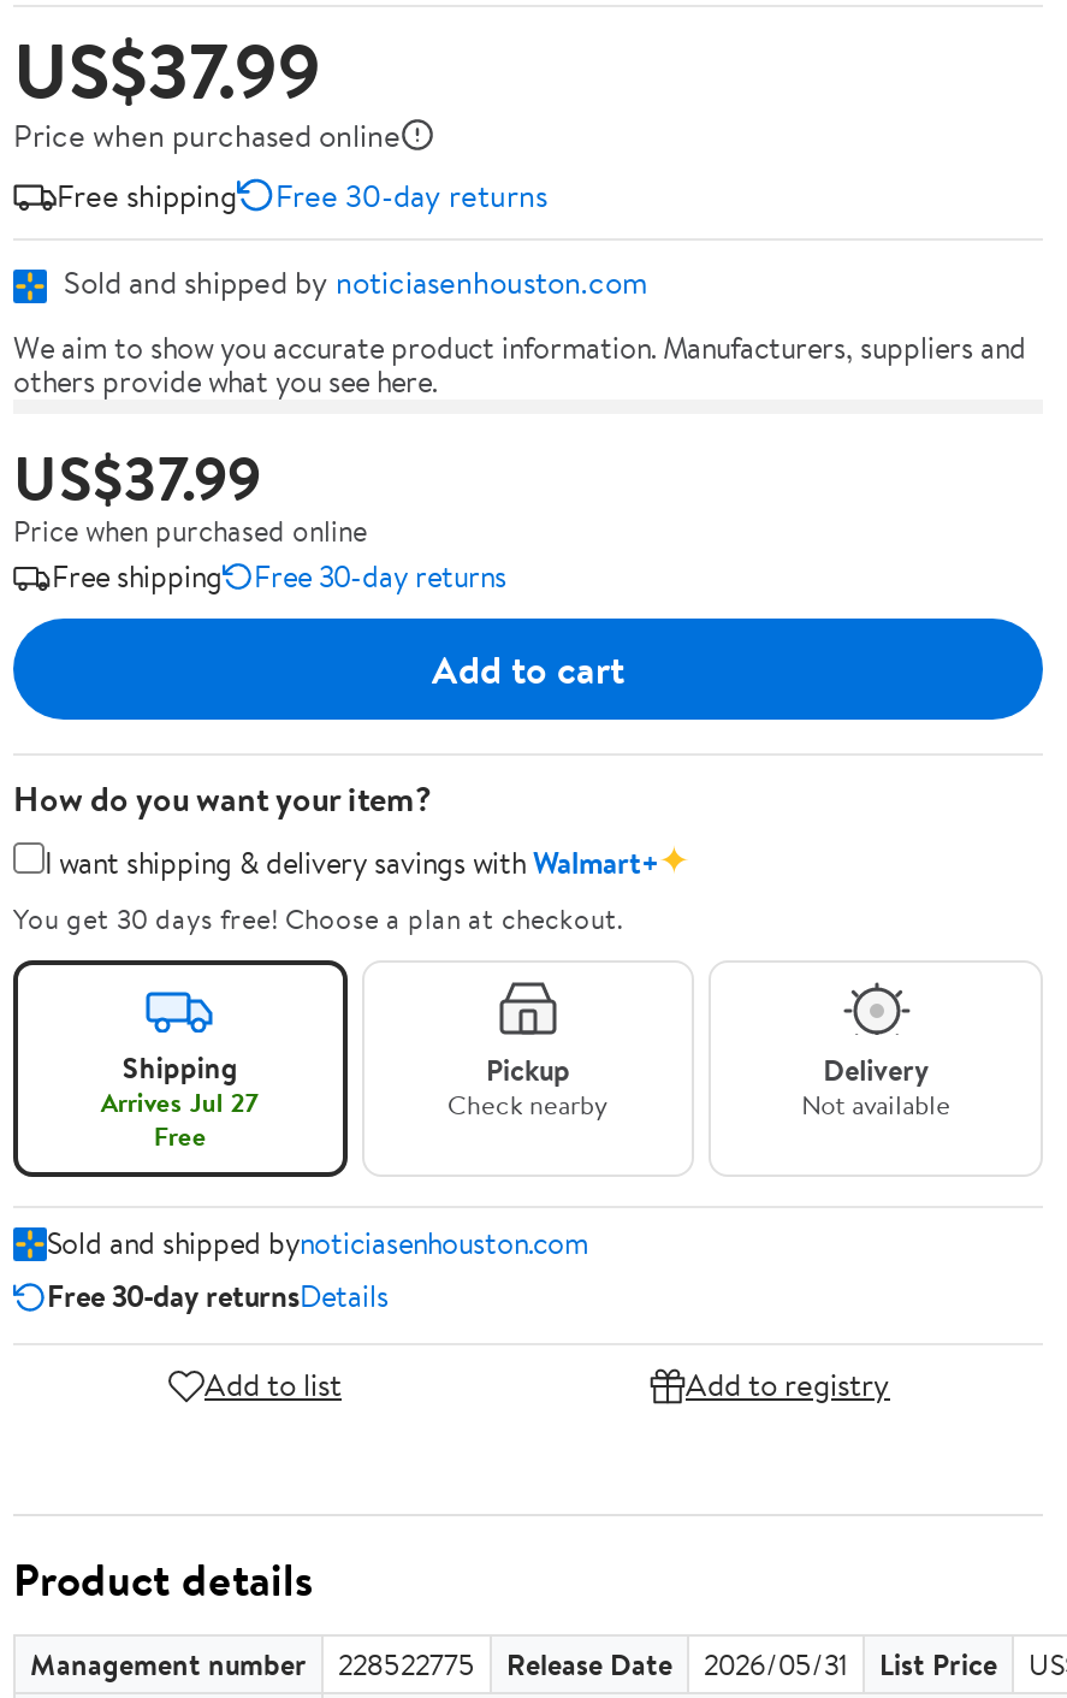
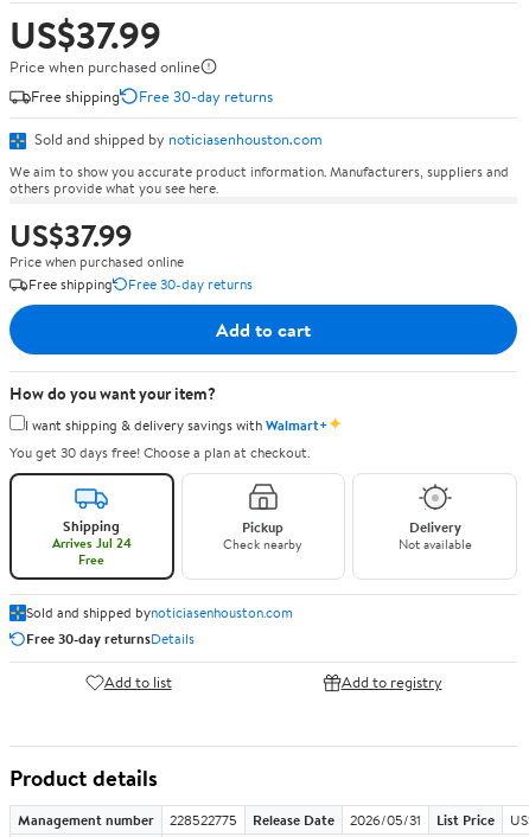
[101,1083,259,1122] Arrives Jul 27 -> [52,533,131,552] Arrives Jul 24

